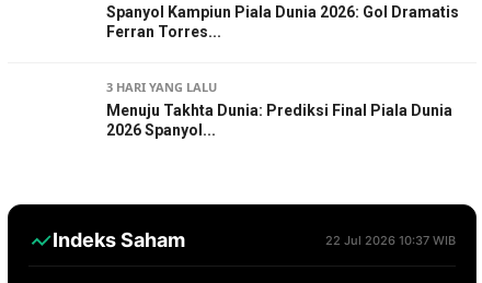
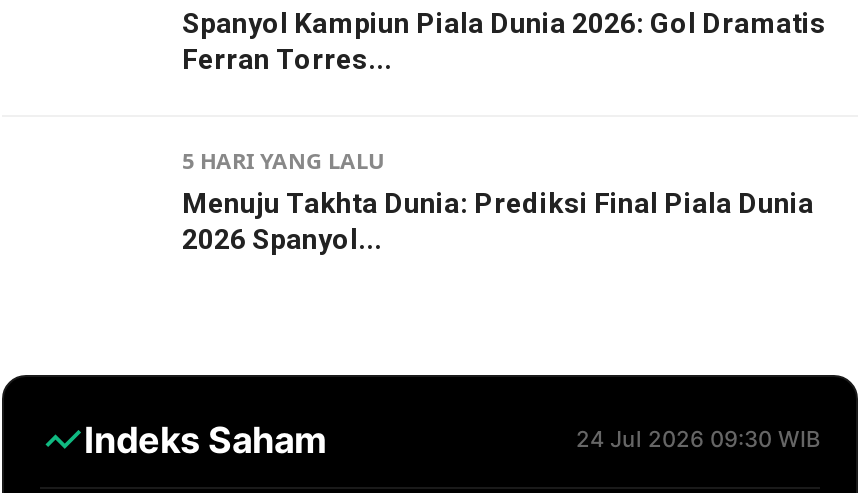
[106,79,217,95] 3 HARI YANG LALU -> [182,144,384,174] 5 HARI YANG LALU
[325,232,456,248] 22 Jul 2026 10:37 WIB -> [576,425,820,453] 24 Jul 2026 09:30 WIB

